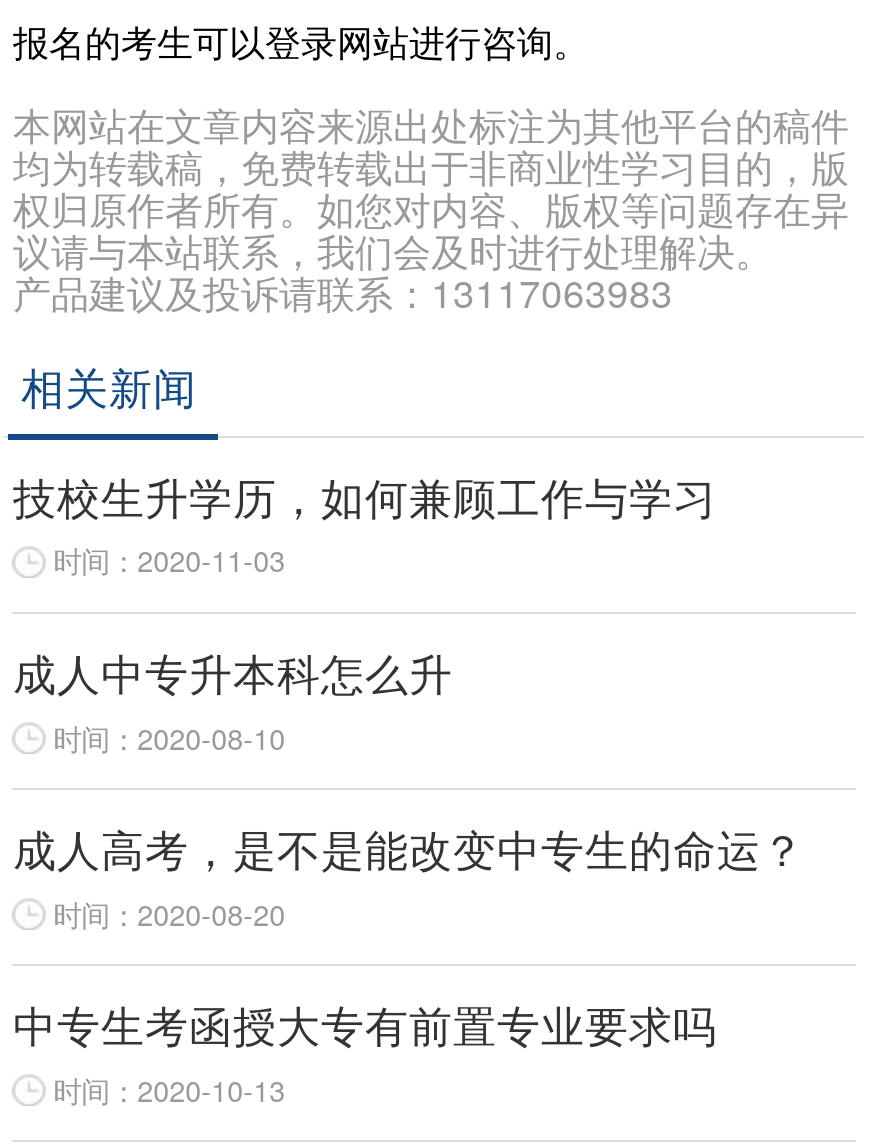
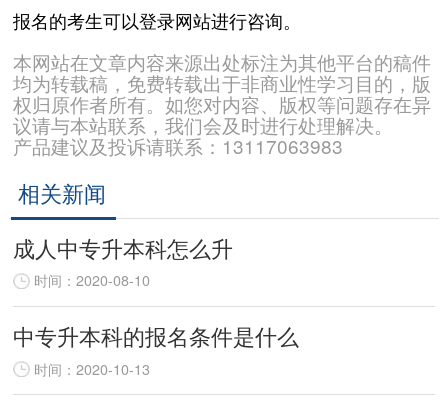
[13,464,717,581] 技校生升学历，如何兼顾工作与学习 | 时间：2020-11-03 -> none
[13,817,805,1055] 成人高考，是不是能改变中专生的命运？ | 时间：2020-08-20 | 中专生考函授大专有前置专业要求吗 -> [13,320,299,351] 中专升本科的报名条件是什么

